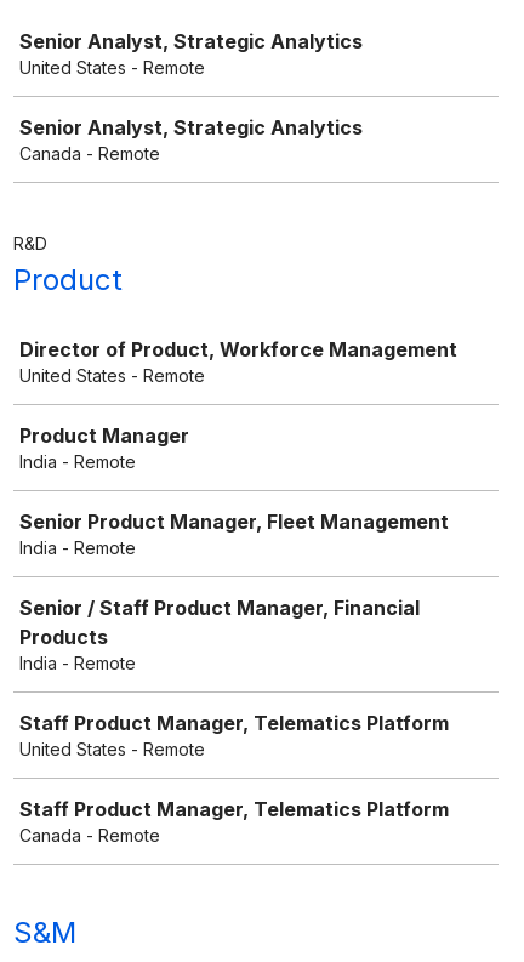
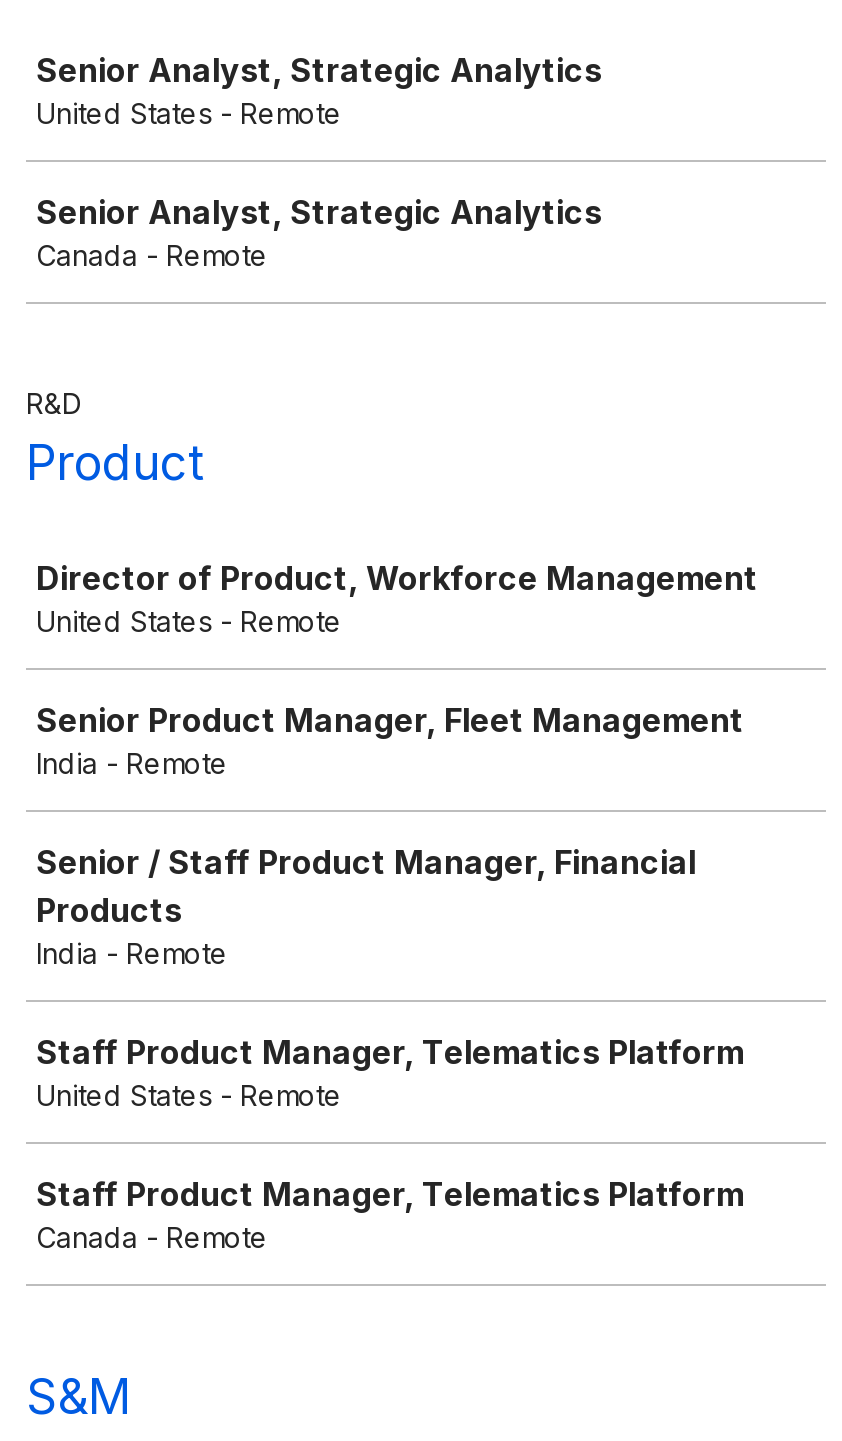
[19,423,189,472] Product Manager | India - Remote -> none

